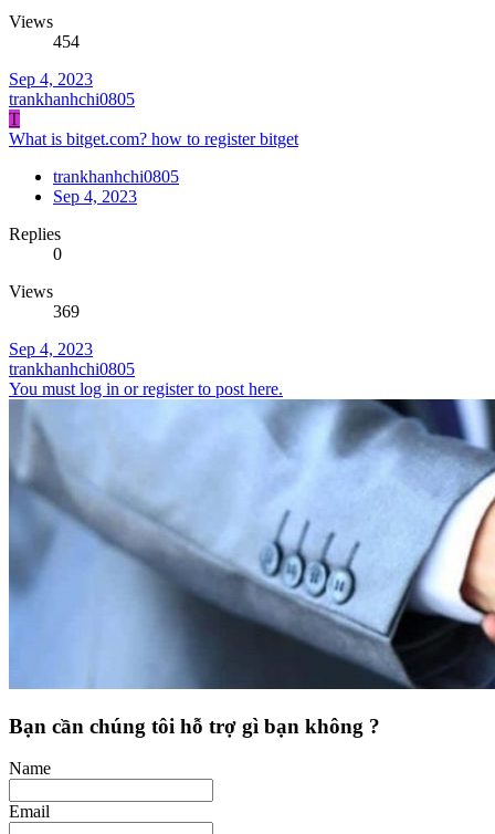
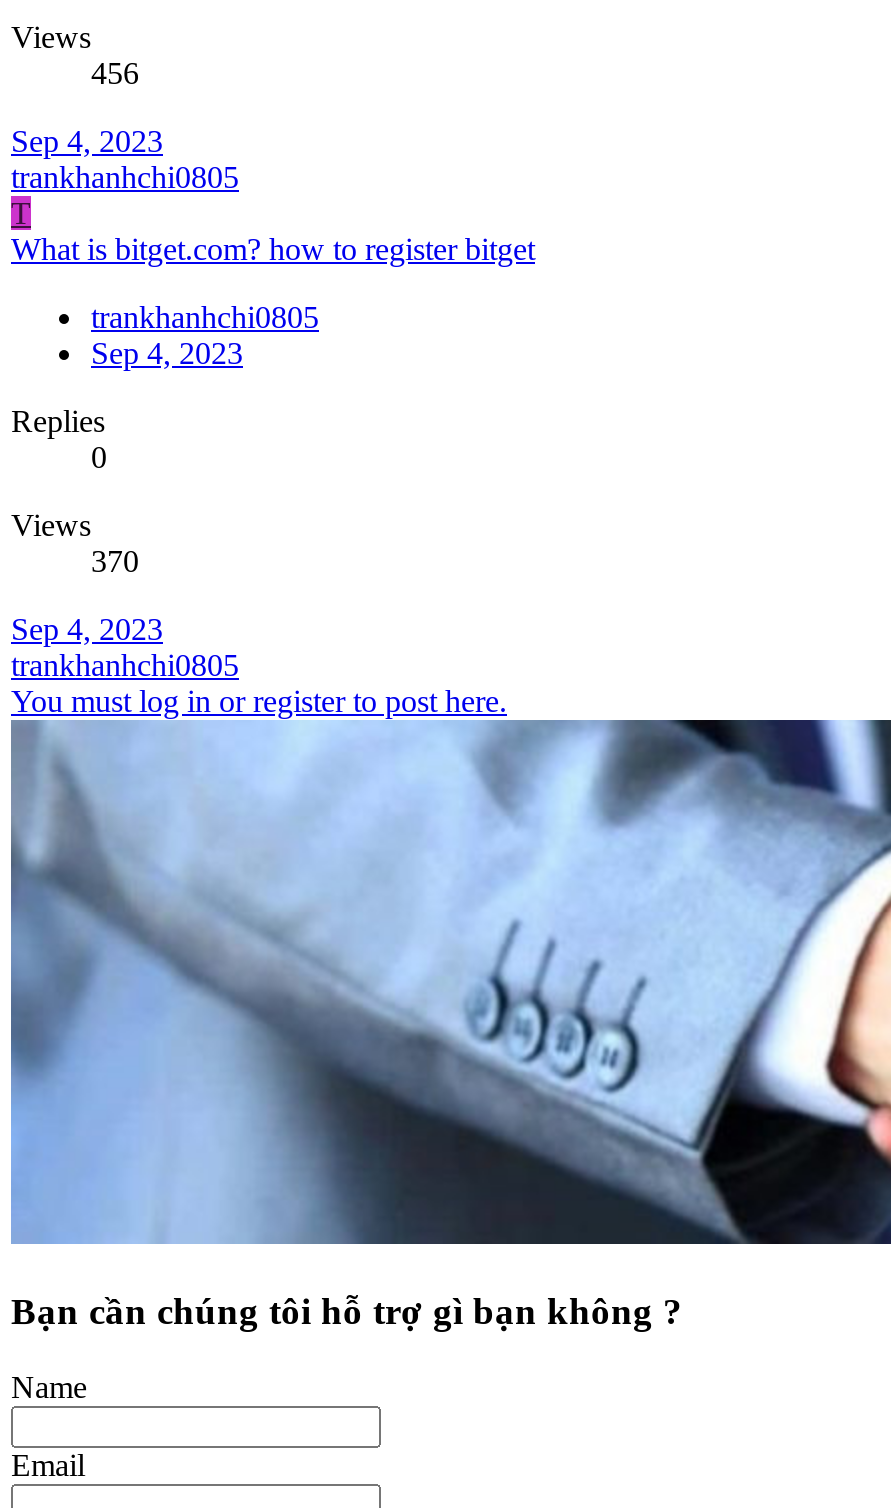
[53,32,80,51] 454 -> [91,56,139,90] 456
[53,302,80,321] 369 -> [91,544,139,578] 370

